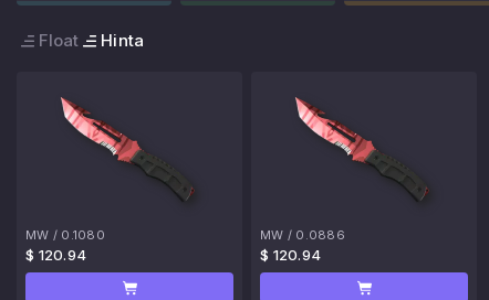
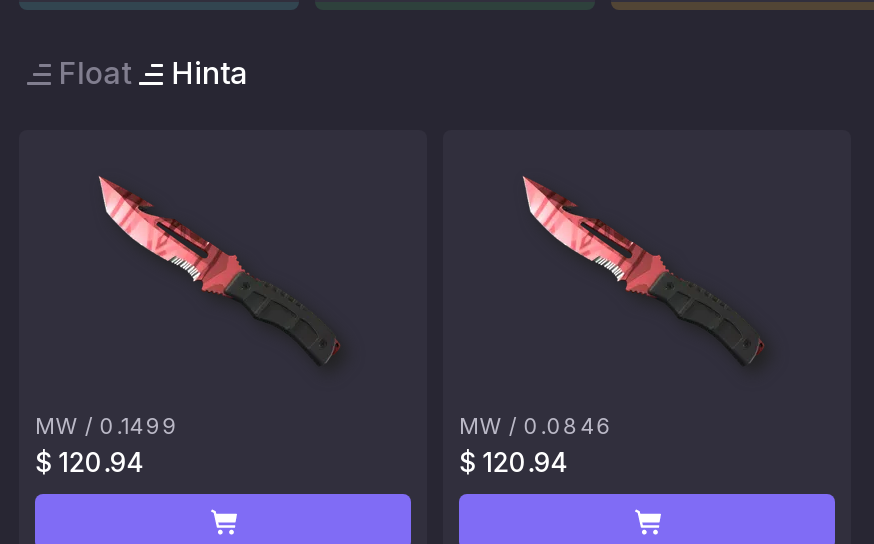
[25,227,105,243] MW / 0.1080 -> [35,412,179,440] MW / 0.1499
[260,227,345,243] MW / 0.0886 -> [459,412,613,440] MW / 0.0846

